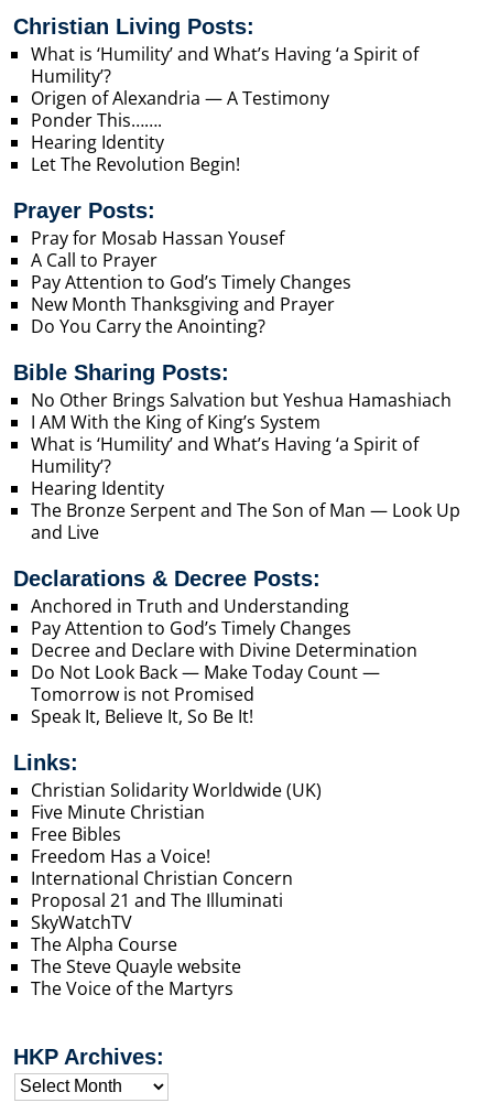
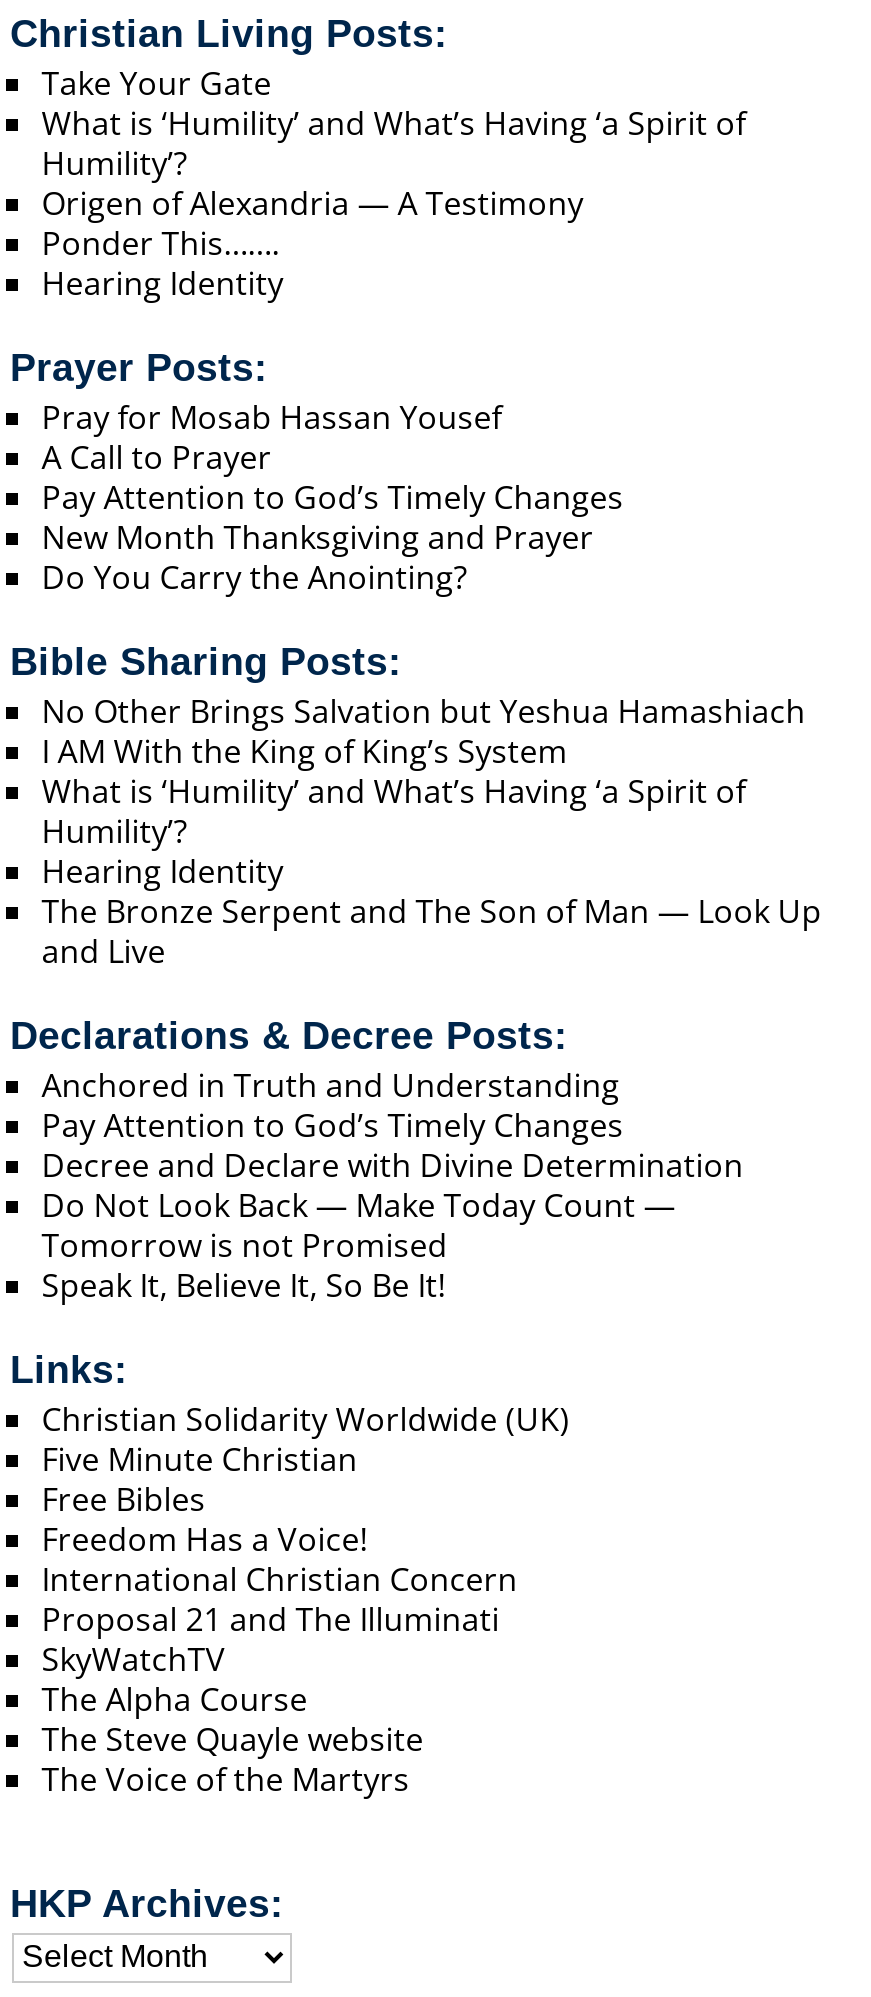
none -> [42,61,272,105] Take Your Gate
moved [31,42,418,154] -> [42,101,746,305]: What is ‘Humility’ and What’s Having ‘a Spirit of | Humility’? | Origen of Alexandria — A Testimony | Ponder This……. | Hearing Identity
[31,152,240,176] Let The Revolution Begin! -> none

